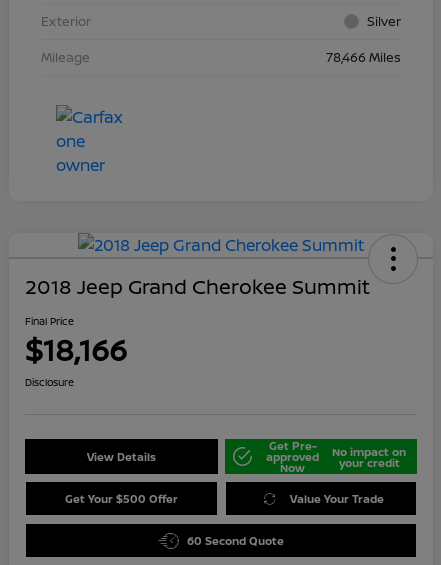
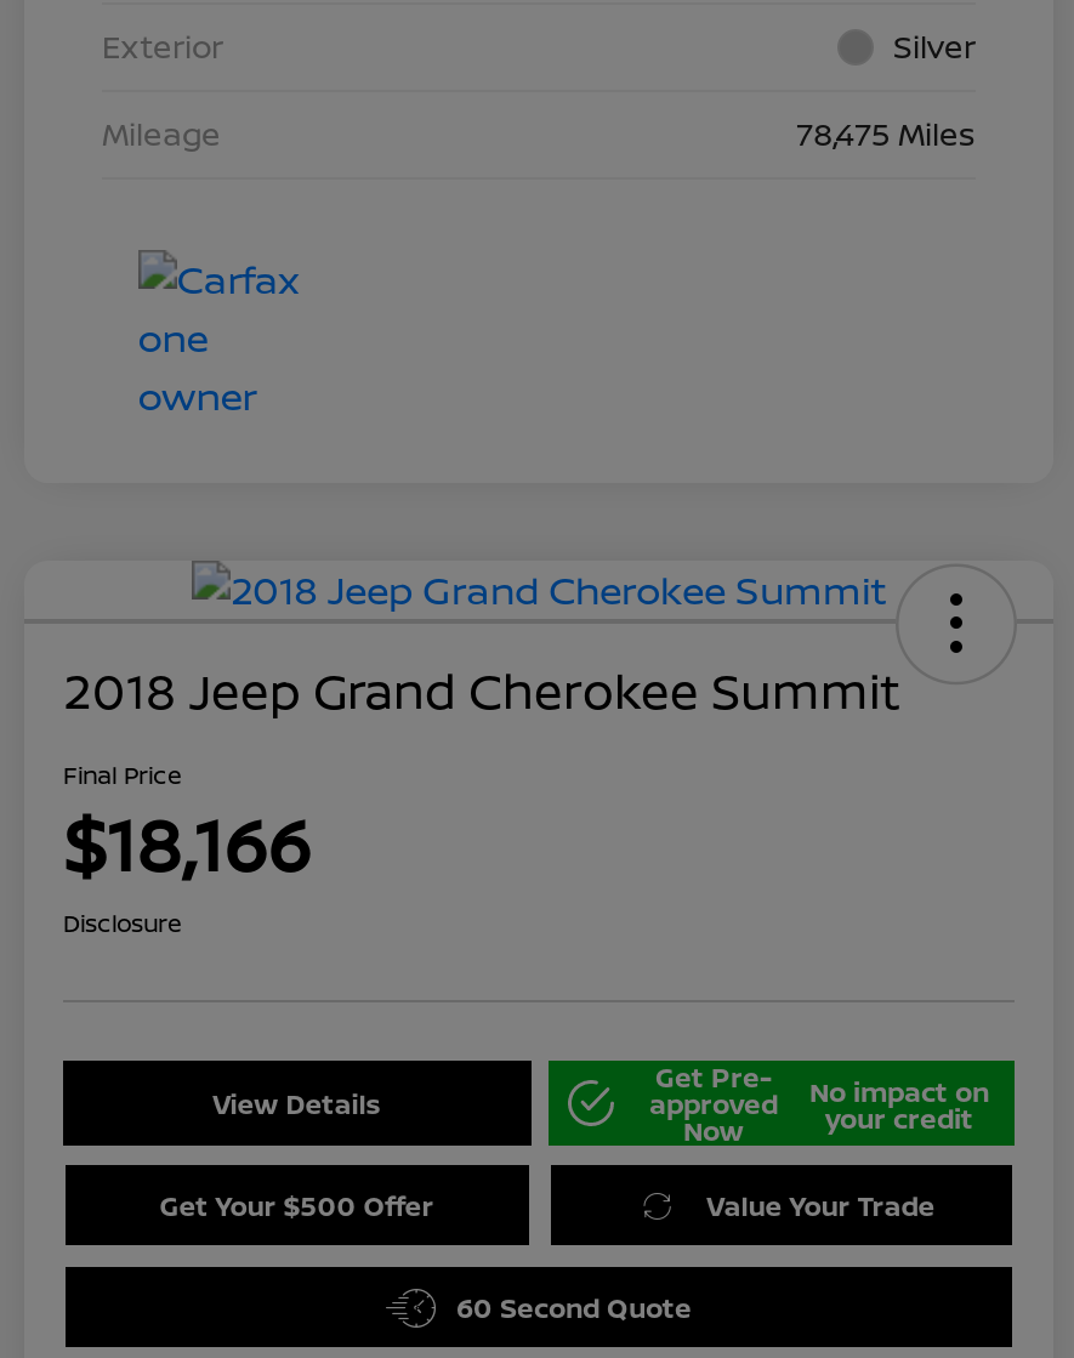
[326,48,401,66] 78,466 Miles -> [796,112,976,156] 78,475 Miles

